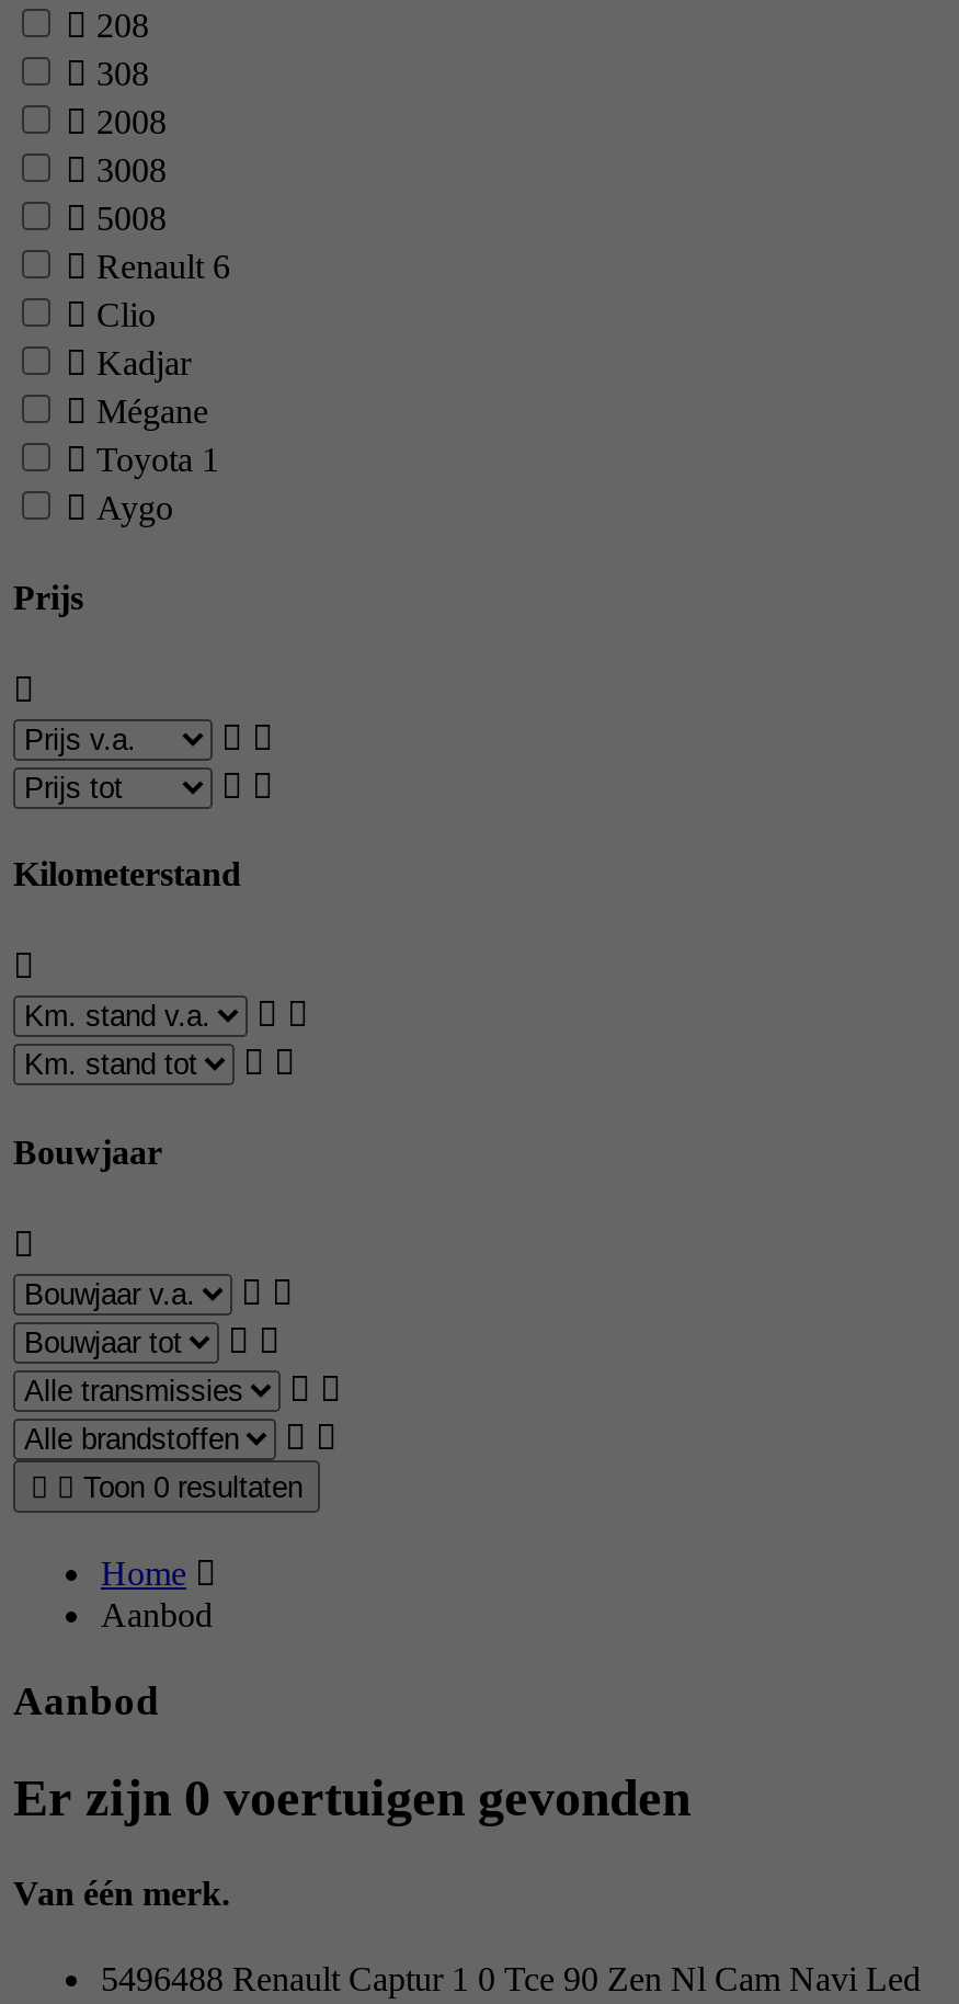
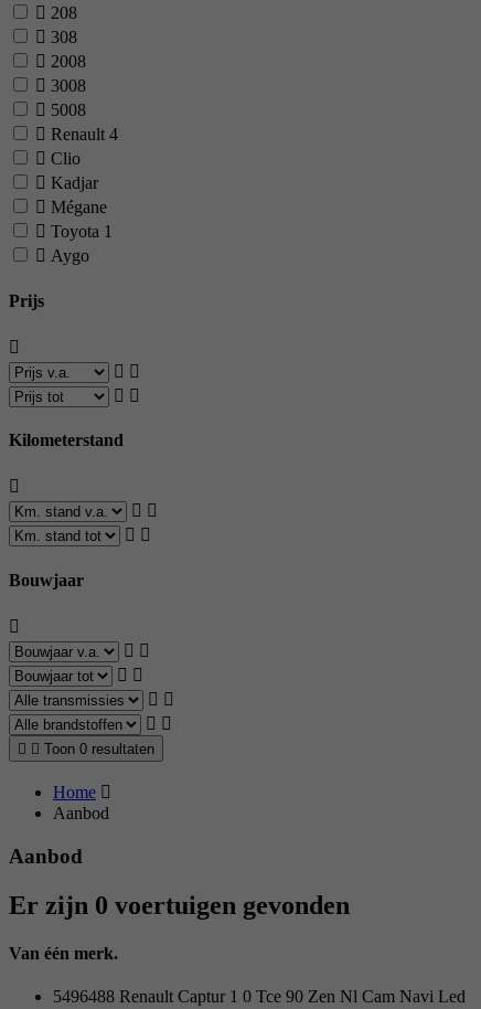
[88,248,230,286] Renault 6 -> [46,125,118,144] Renault 4

